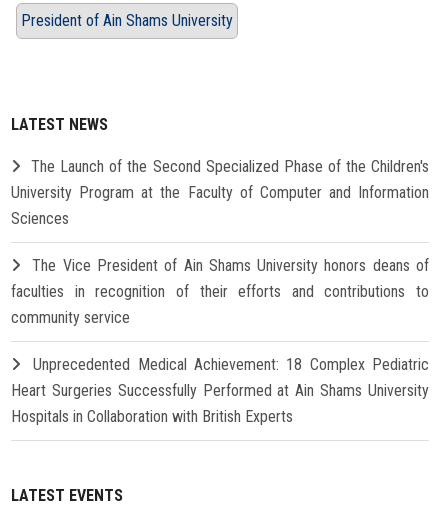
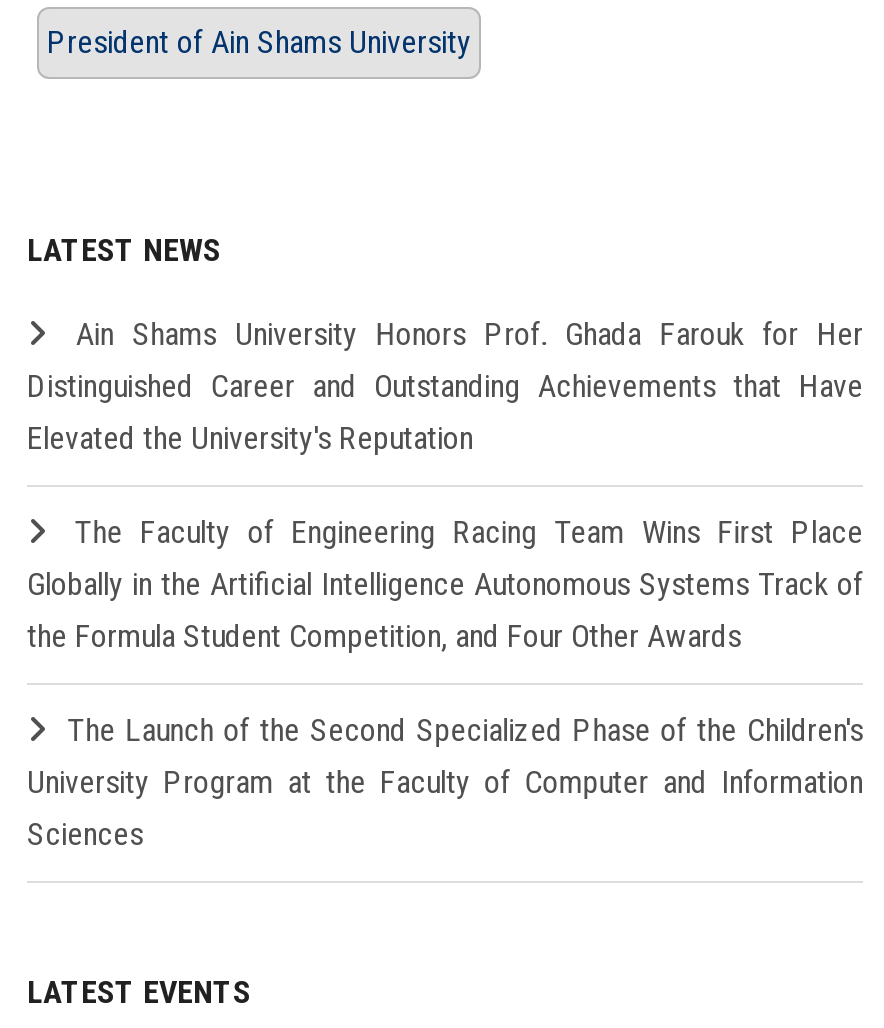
none -> [27,316,863,656] Ain Shams University Honors Prof. Ghada Farouk for Her | Distinguished Career and Outstanding Achievements that Have | Elevated the University's Reputation | The Faculty of Engineering Racing Team Wins First Place | Globally in the Artificial Intelligence Autonomous Systems Track of | the Formula Student Competition, and Four Other Awards
moved [11,157,429,228] -> [27,712,863,854]: The Launch of the Second Specialized Phase of the Children's | University Program at the Faculty of Computer and Information | Sciences
[11,256,429,426] The Vice President of Ain Shams University honors deans of | faculties in recognition of their efforts and contributions to | community service | Unprecedented Medical Achievement: 18 Complex Pediatric | Heart Surgeries Successfully Performed at Ain Shams University | Hospitals in Collaboration with British Experts -> none

